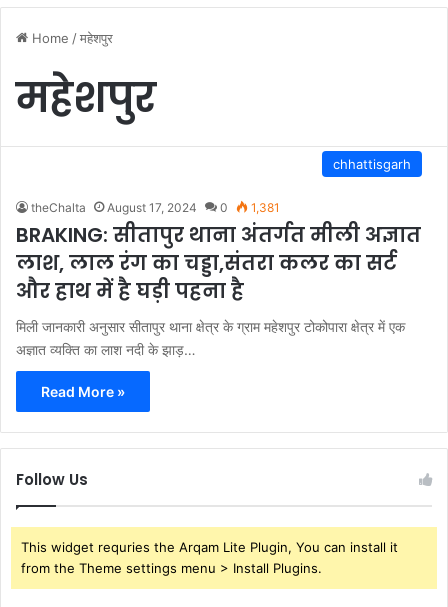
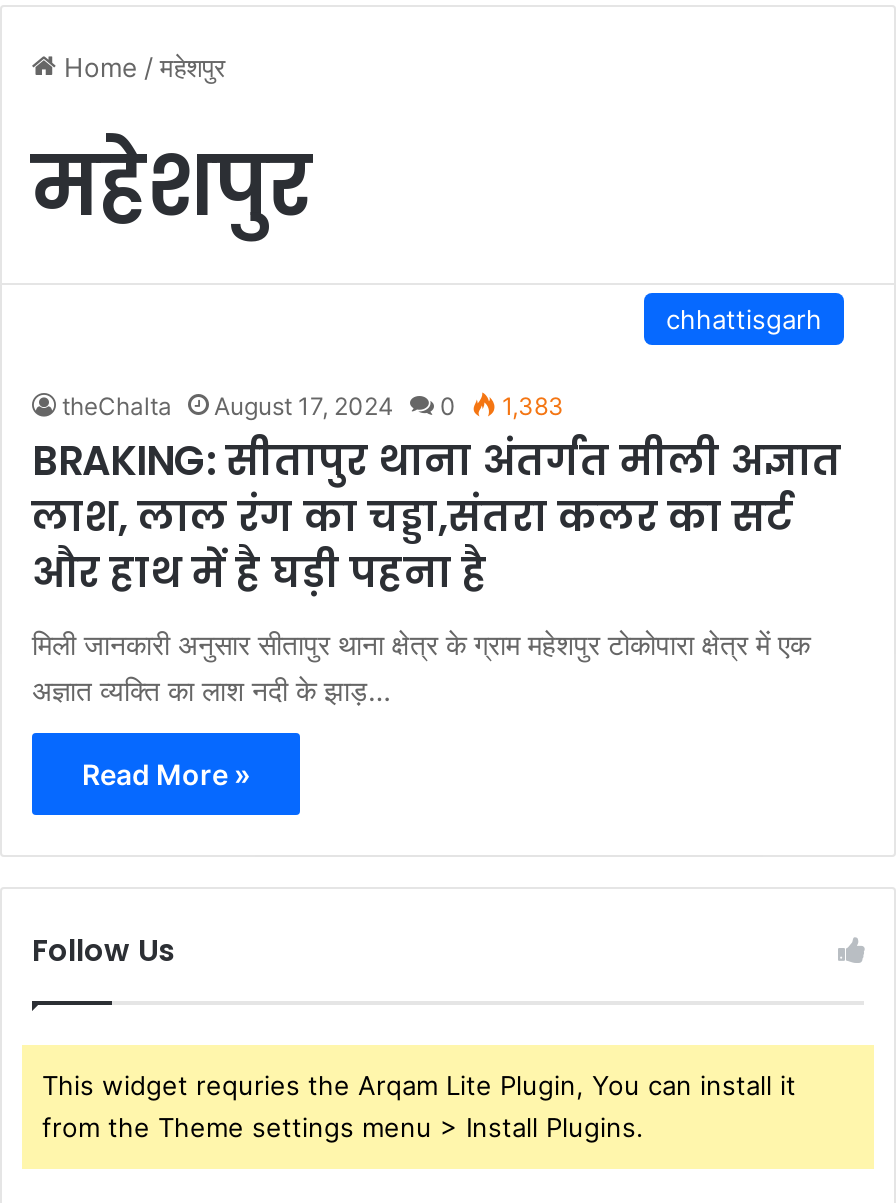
[31,200,280,215] theChalta August 17, 2024 0 1,381 -> [62,392,564,422] theChalta August 17, 2024 0 1,383

